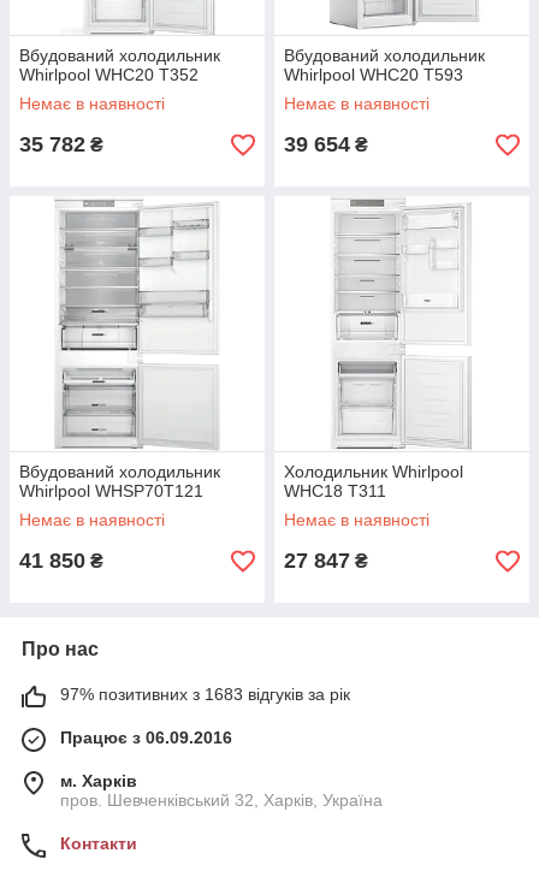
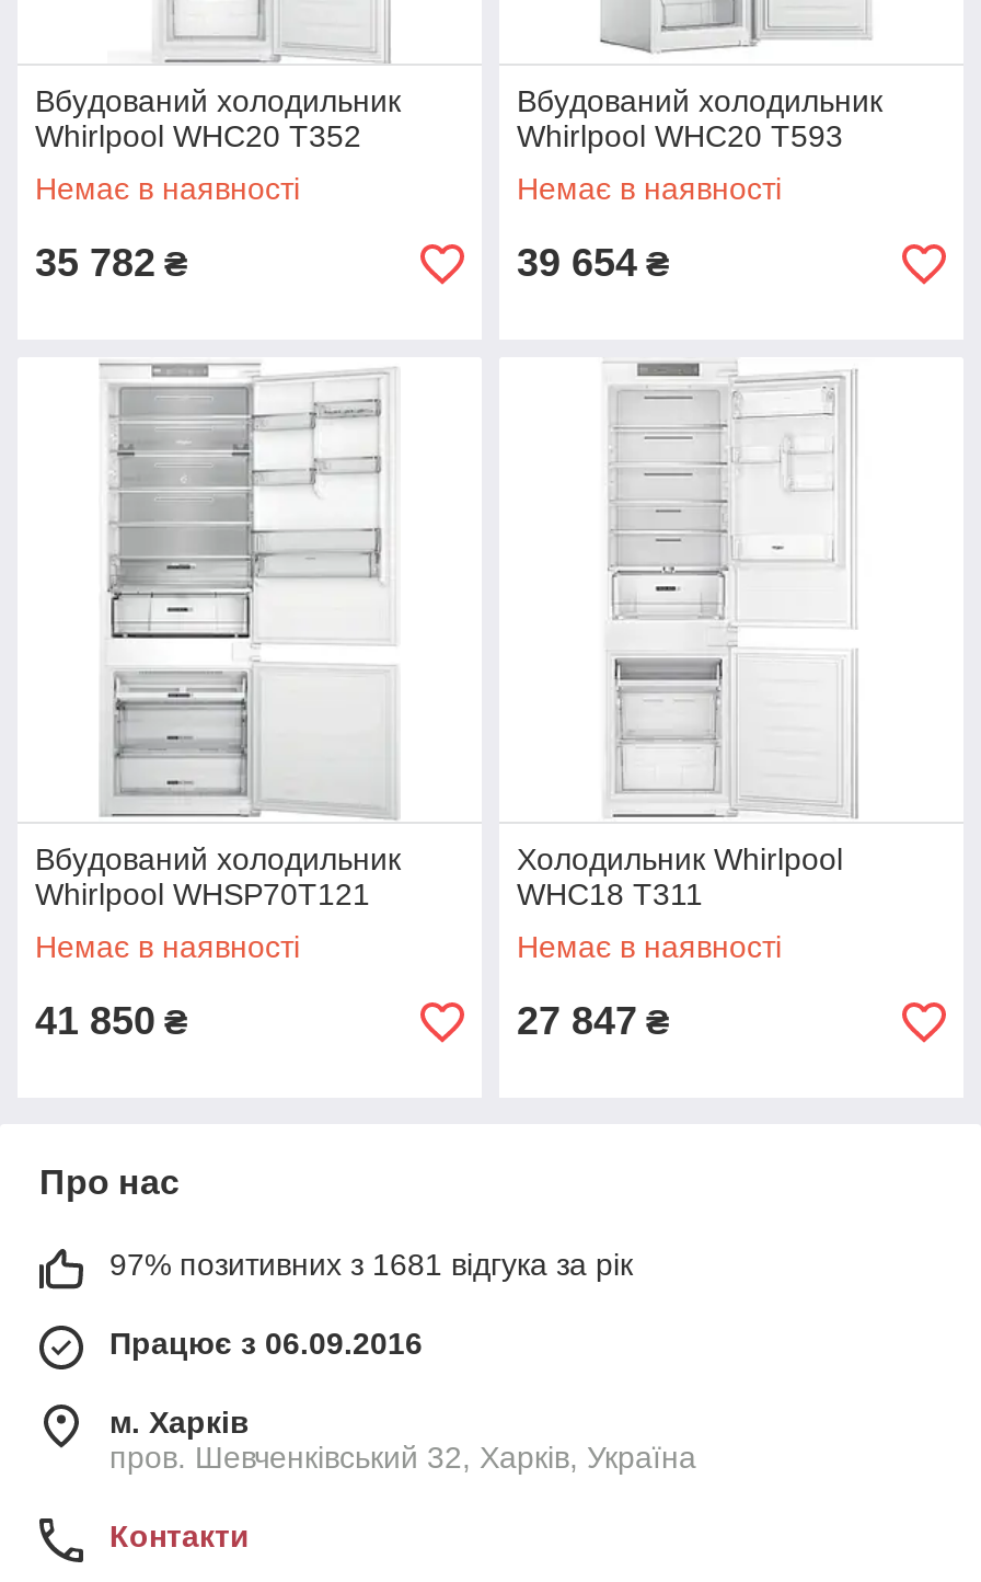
[60,685,350,704] 97% позитивних з 1683 відгуків за рік -> [109,1247,633,1282] 97% позитивних з 1681 відгука за рік

